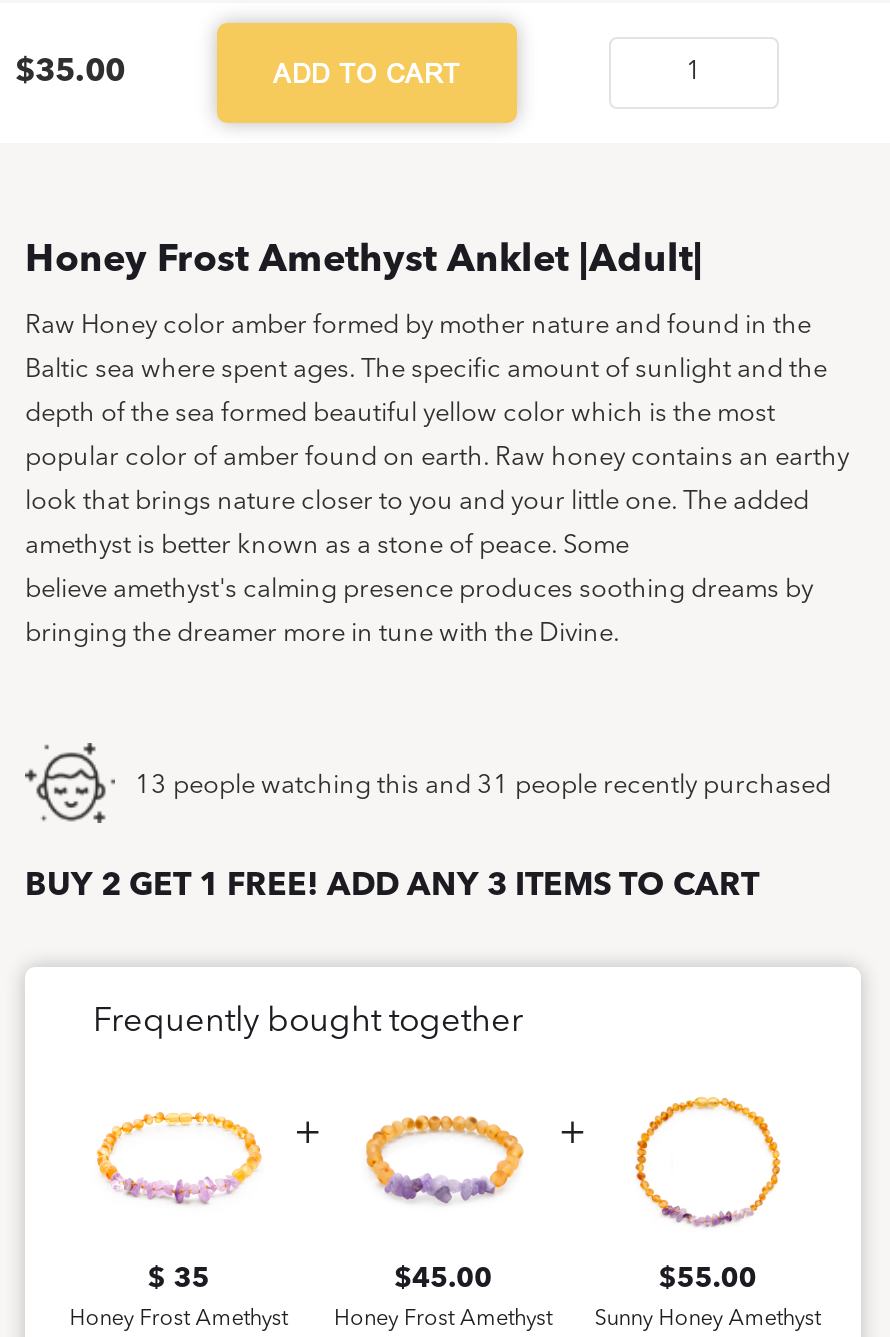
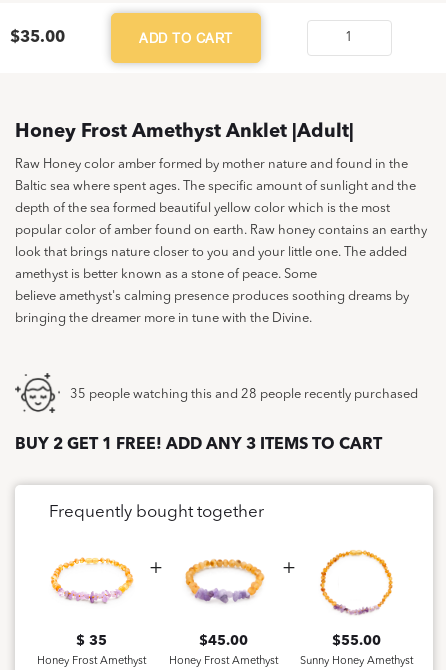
[135,773,831,799] 13 people watching this and 31 people recently purchased -> [70,388,418,401] 35 people watching this and 28 people recently purchased

